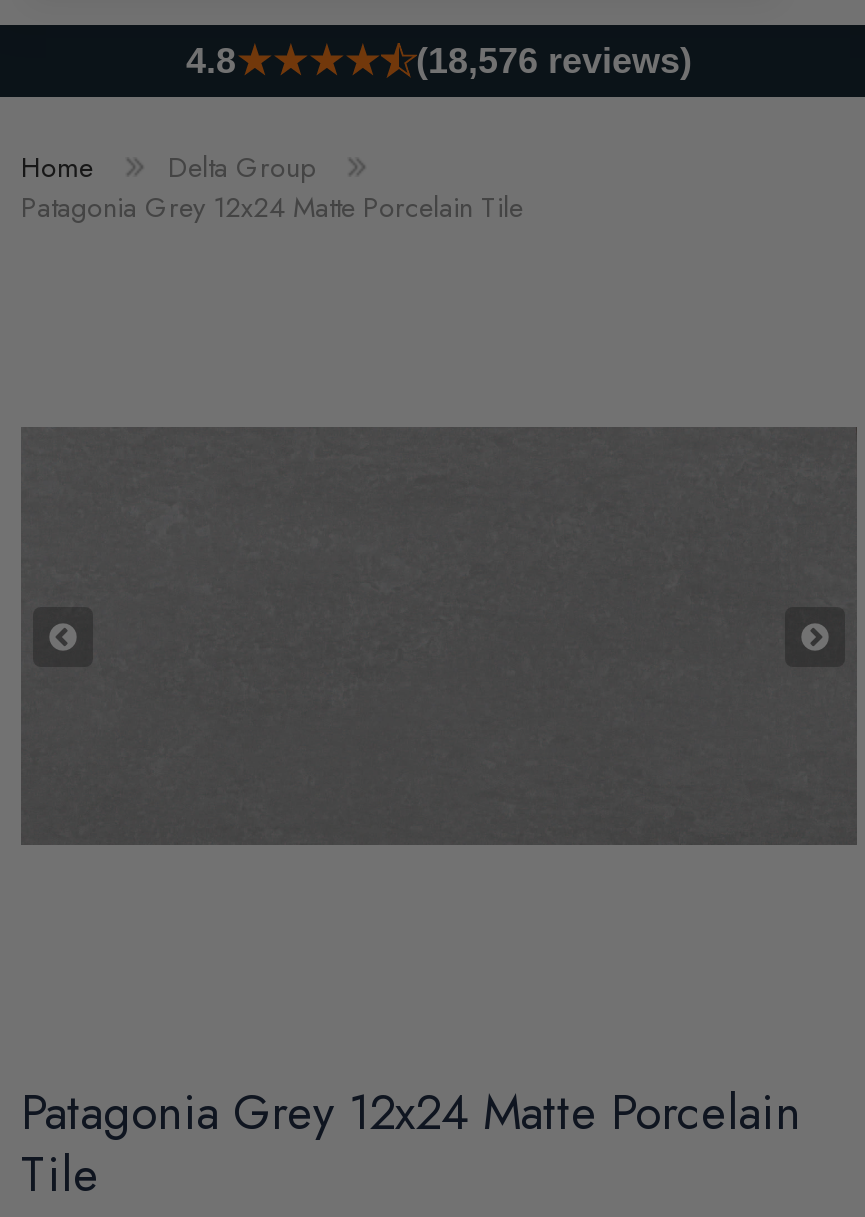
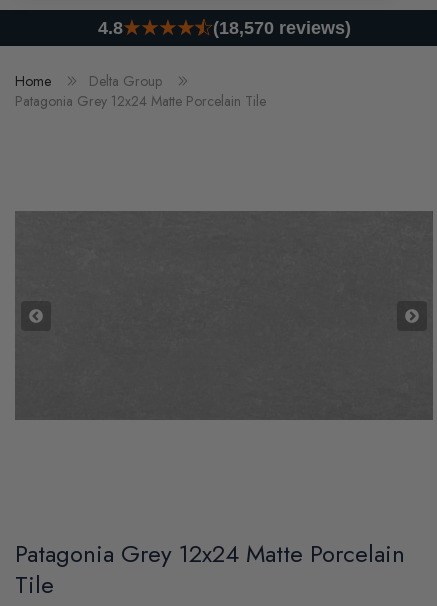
[416,40,692,80] (18,576 reviews) -> [212,17,350,37] (18,570 reviews)

